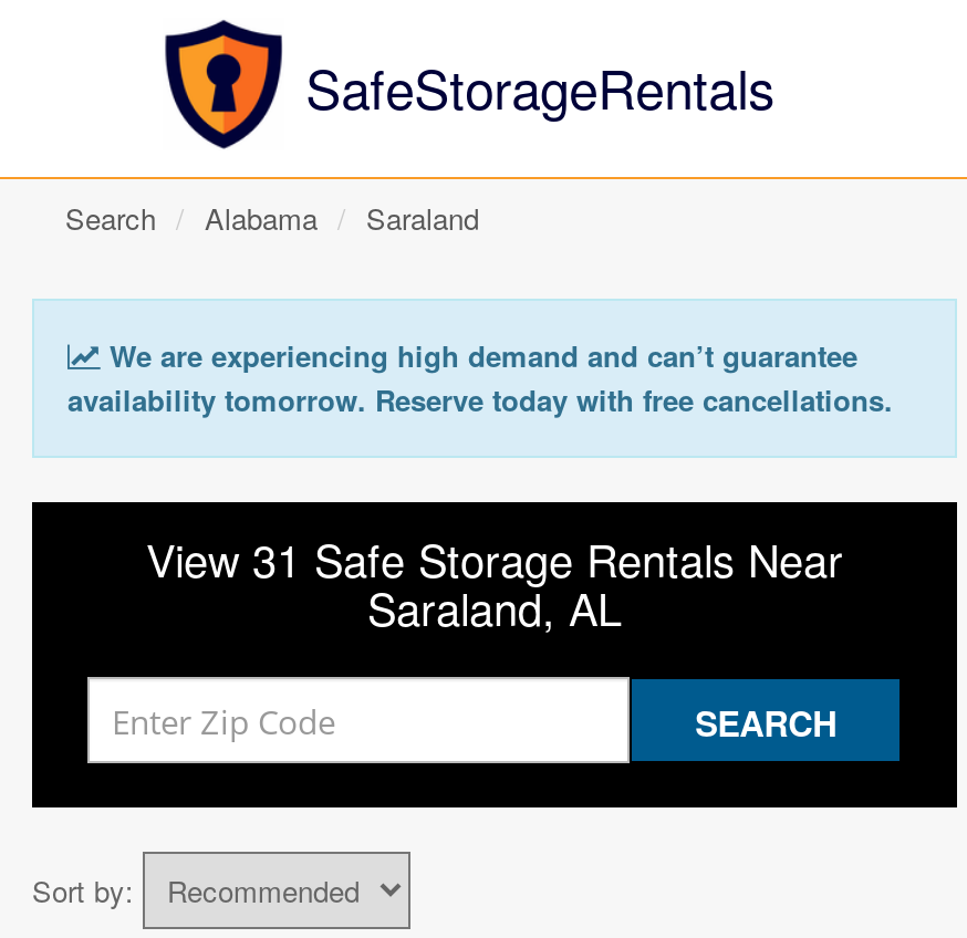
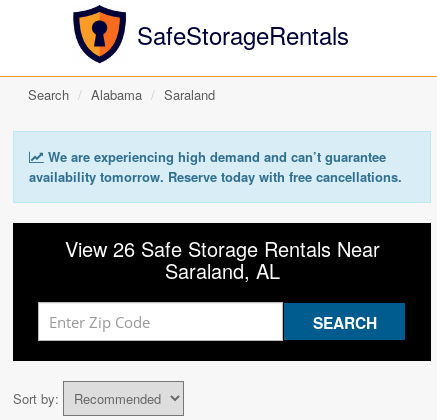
[146,527,843,591] View 31 Safe Storage Rentals Near -> [64,234,379,263] View 26 Safe Storage Rentals Near

